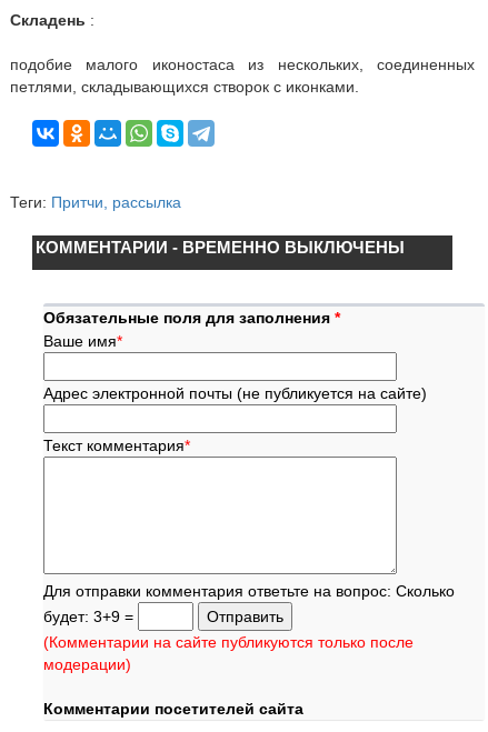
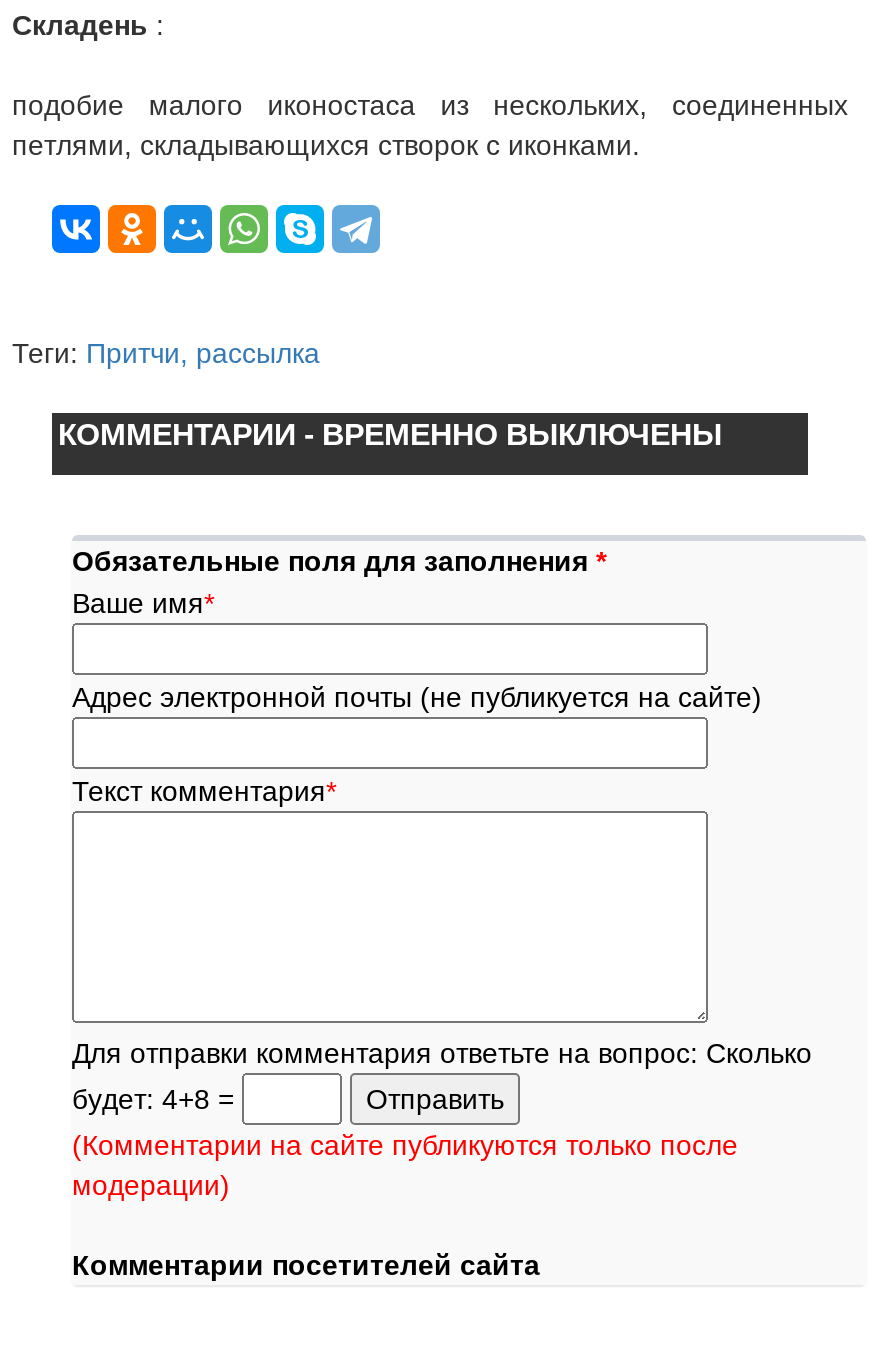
[43,607,138,625] будет: 3+9 = -> [72,1082,242,1114] будет: 4+8 =

